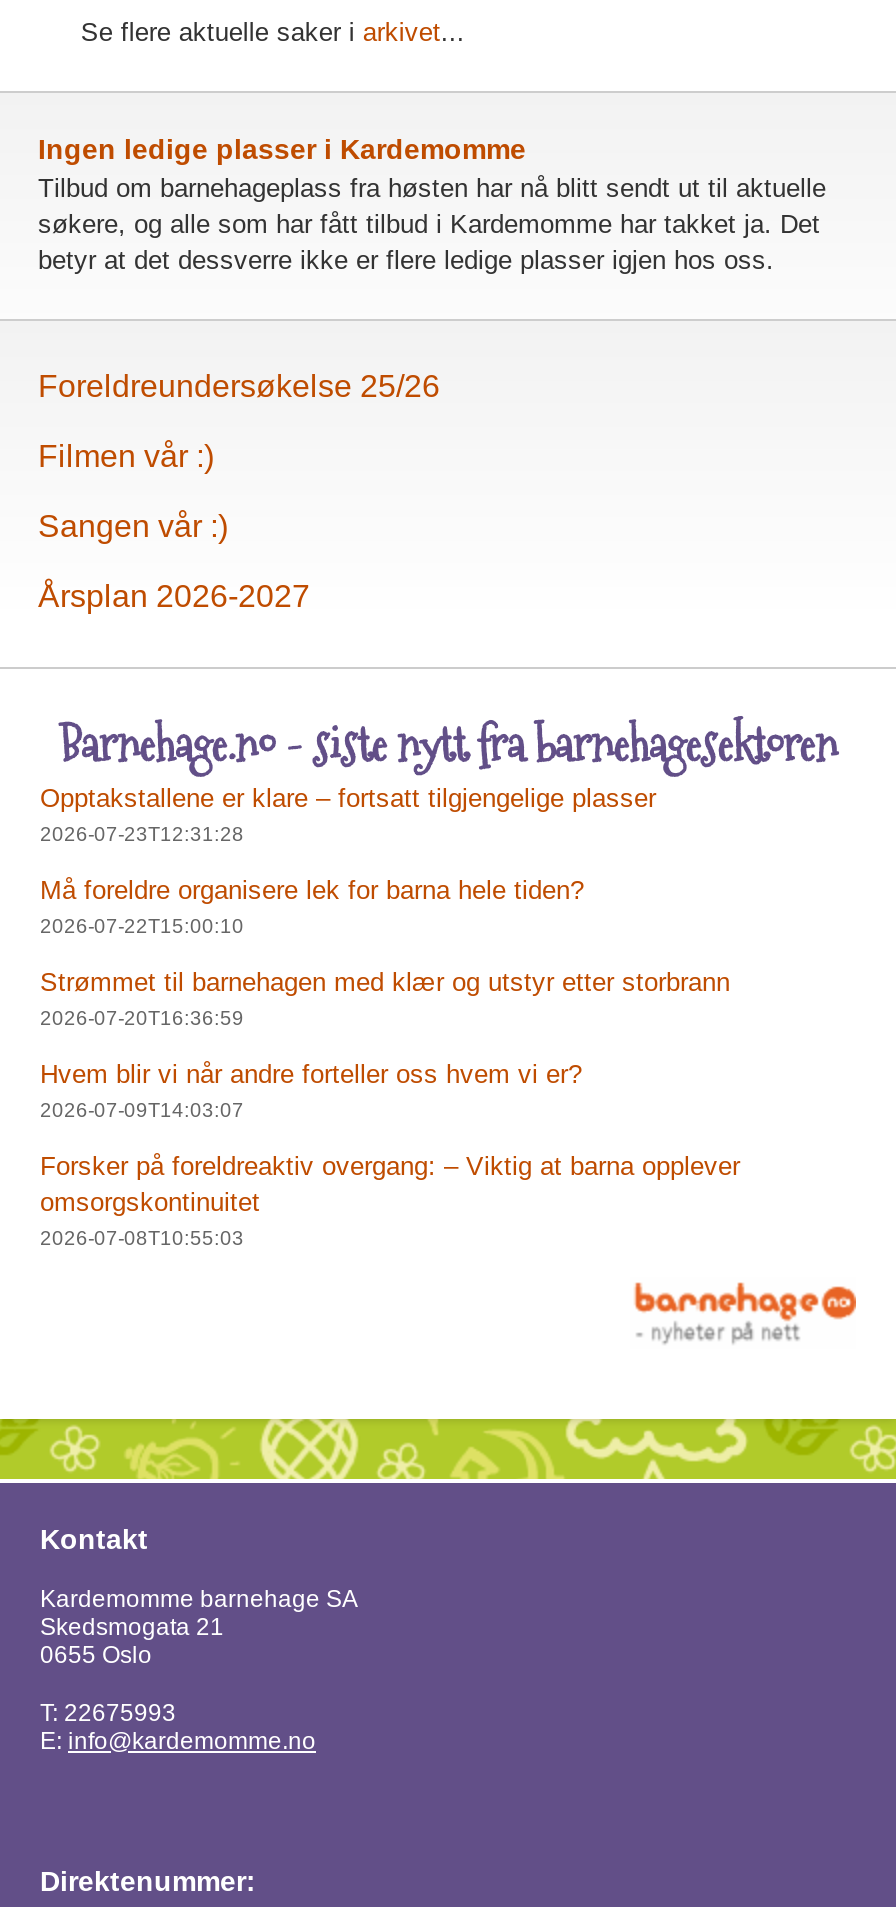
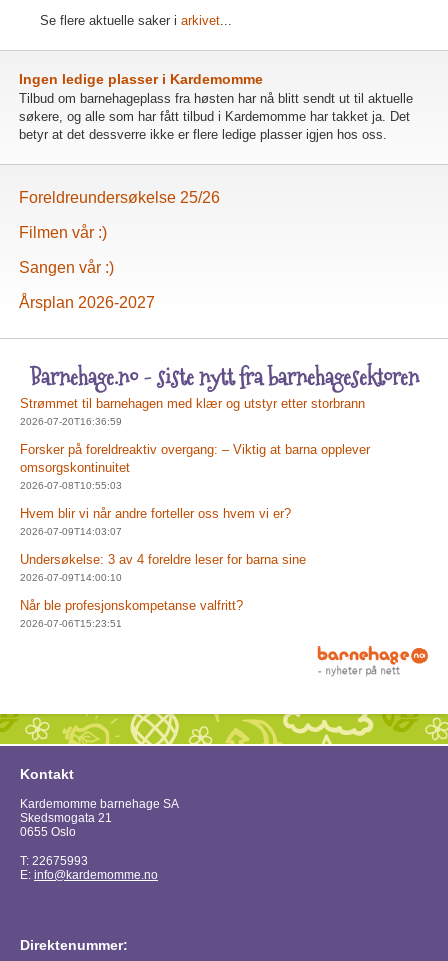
[40,783,656,937] Opptakstallene er klare – fortsatt tilgjengelige plasser | 2026-07-23T12:31:28 | Må foreldre organisere lek for barna hele tiden? | 2026-07-22T15:00:10 -> none
moved [40,967,730,1029] -> [20,396,365,427]: Strømmet til barnehagen med klær og utstyr etter storbrann | 2026-07-20T16:36:59
moved [40,1059,582,1121] -> [20,506,291,537]: Hvem blir vi når andre forteller oss hvem vi er? | 2026-07-09T14:03:07
moved [40,1151,740,1249] -> [20,442,370,491]: Forsker på foreldreaktiv overgang: – Viktig at barna opplever | omsorgskontinuitet | 2026-07-08T10:55:03
none -> [20,552,306,629] Undersøkelse: 3 av 4 foreldre leser for barna sine | 2026-07-09T14:00:10 | Når ble profesjonskompetanse valfritt? | 2026-07-06T15:23:51

